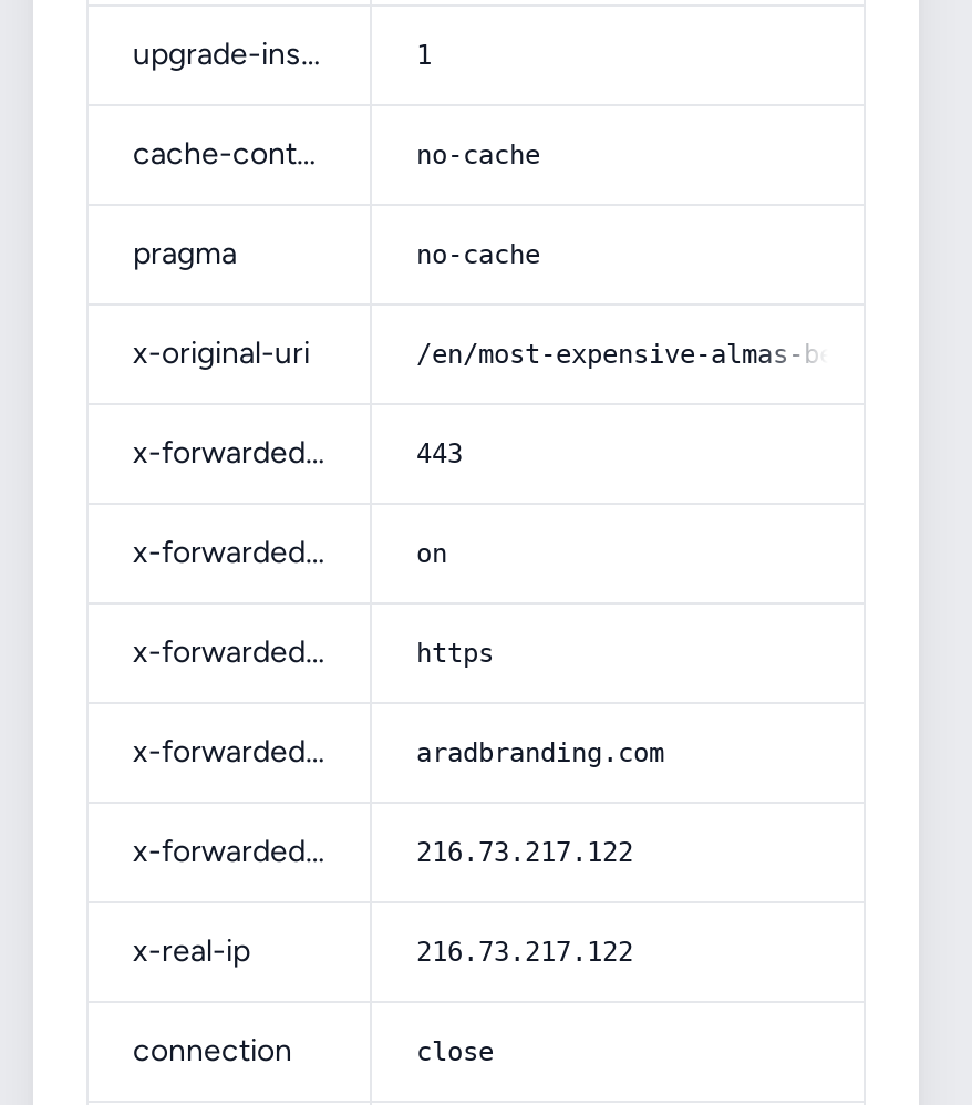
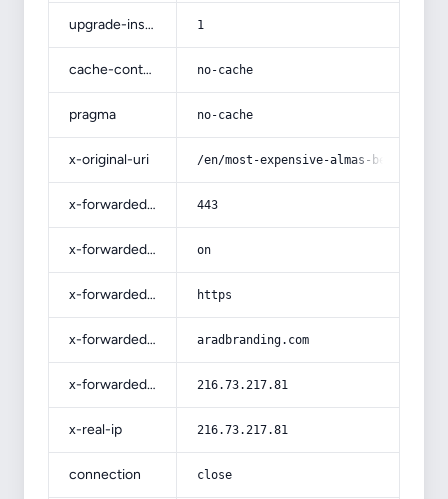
[416,837,633,868] 216.73.217.122 -> [197,378,288,392] 216.73.217.81
[416,937,633,968] 216.73.217.122 -> [197,423,288,437] 216.73.217.81

